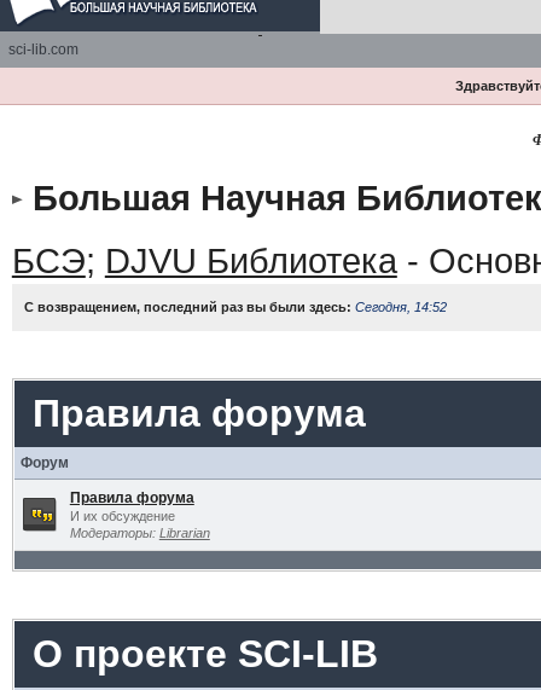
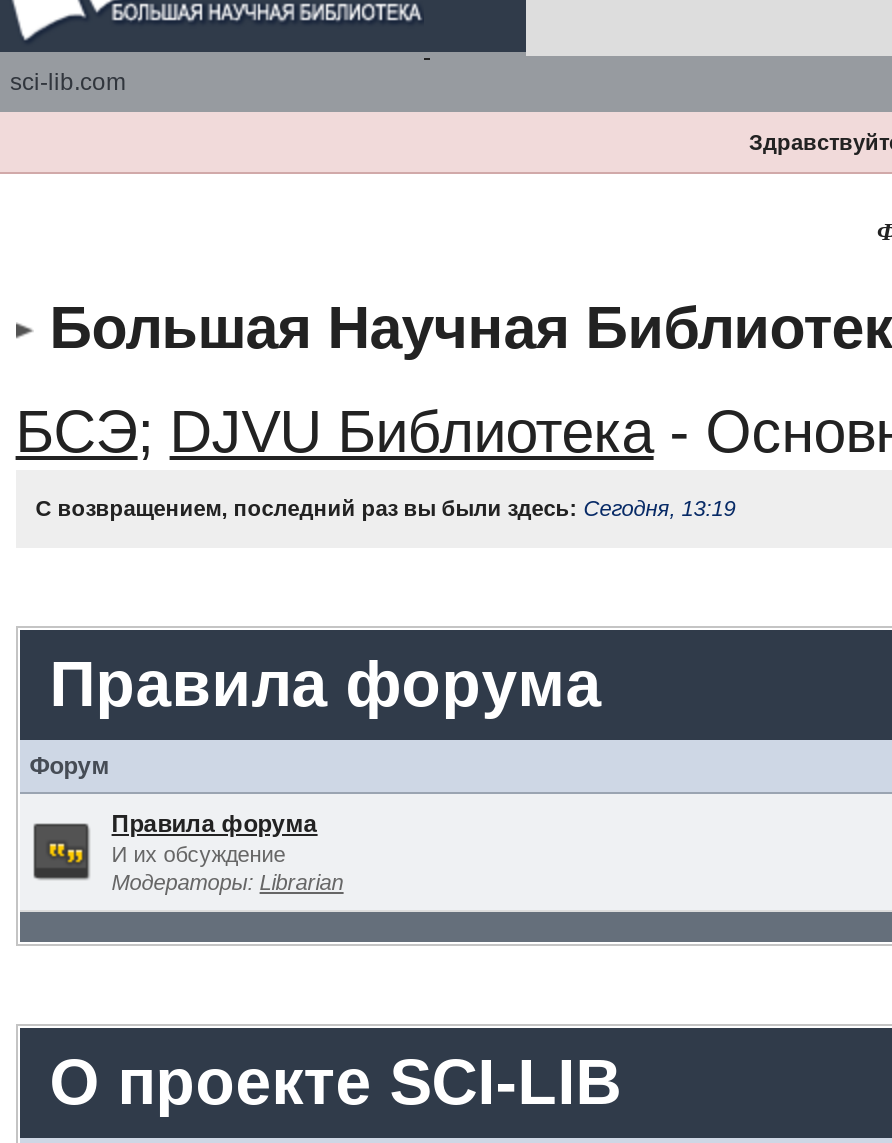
[24,300,447,314] С возвращением, последний раз вы были здесь: Сегодня, 14:52 -> [36,496,736,520] С возвращением, последний раз вы были здесь: Сегодня, 13:19

